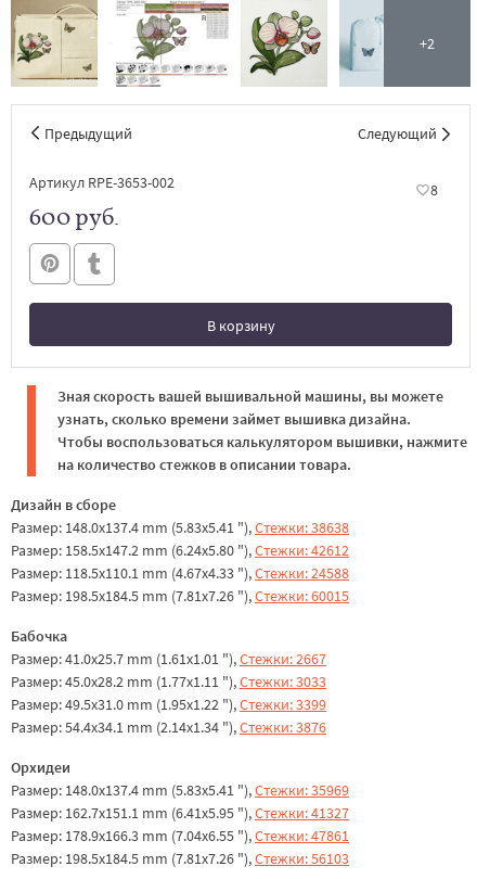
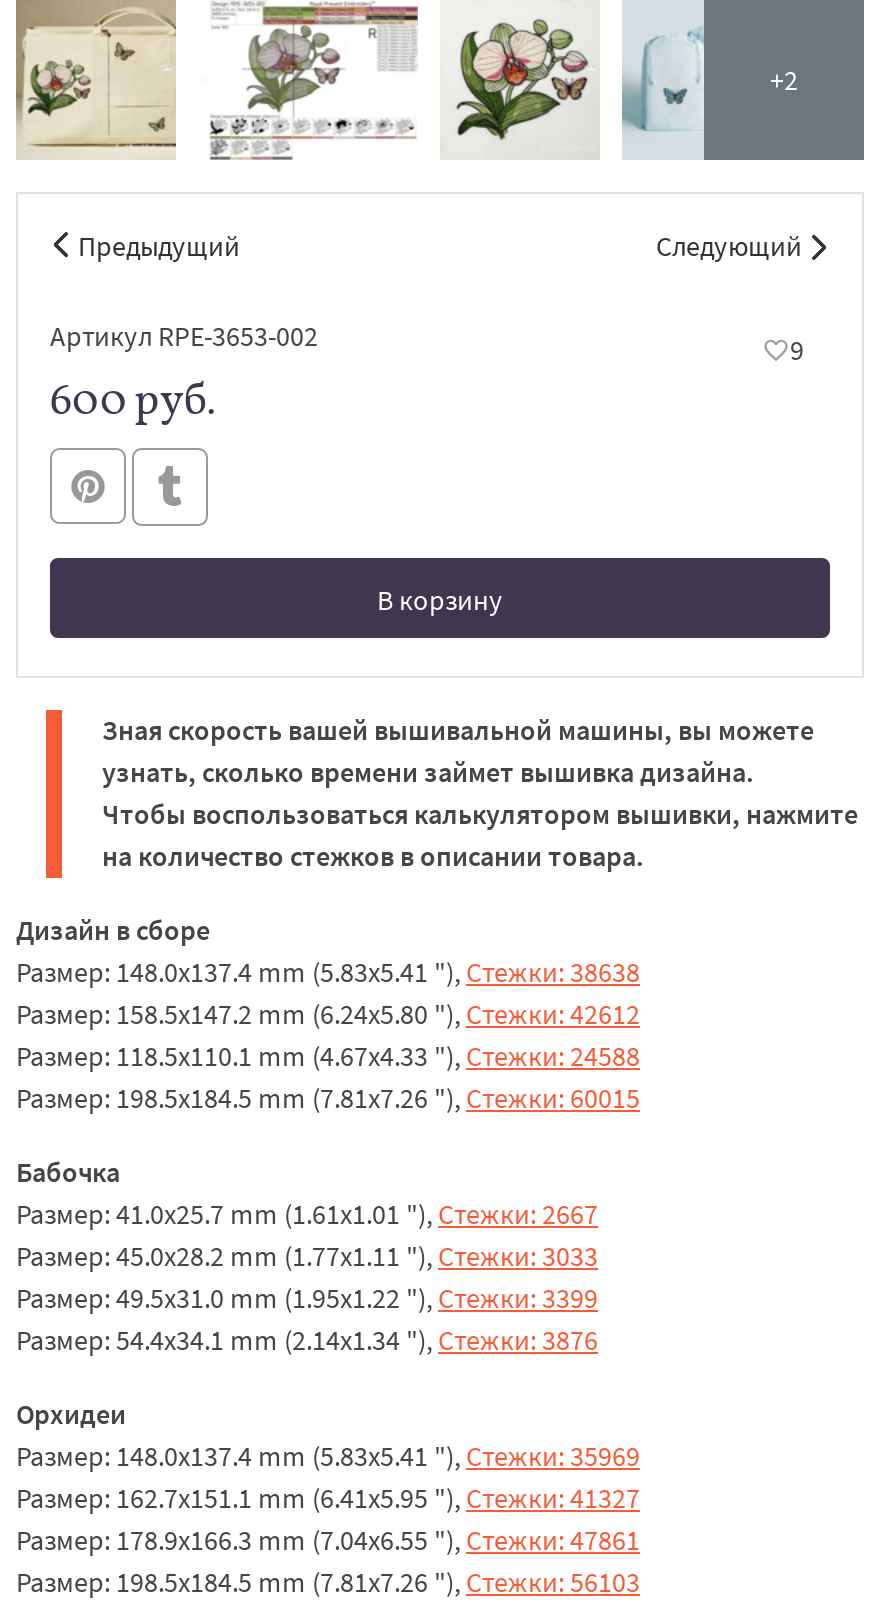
[430,180,438,200] 8 -> [790,332,804,368] 9

